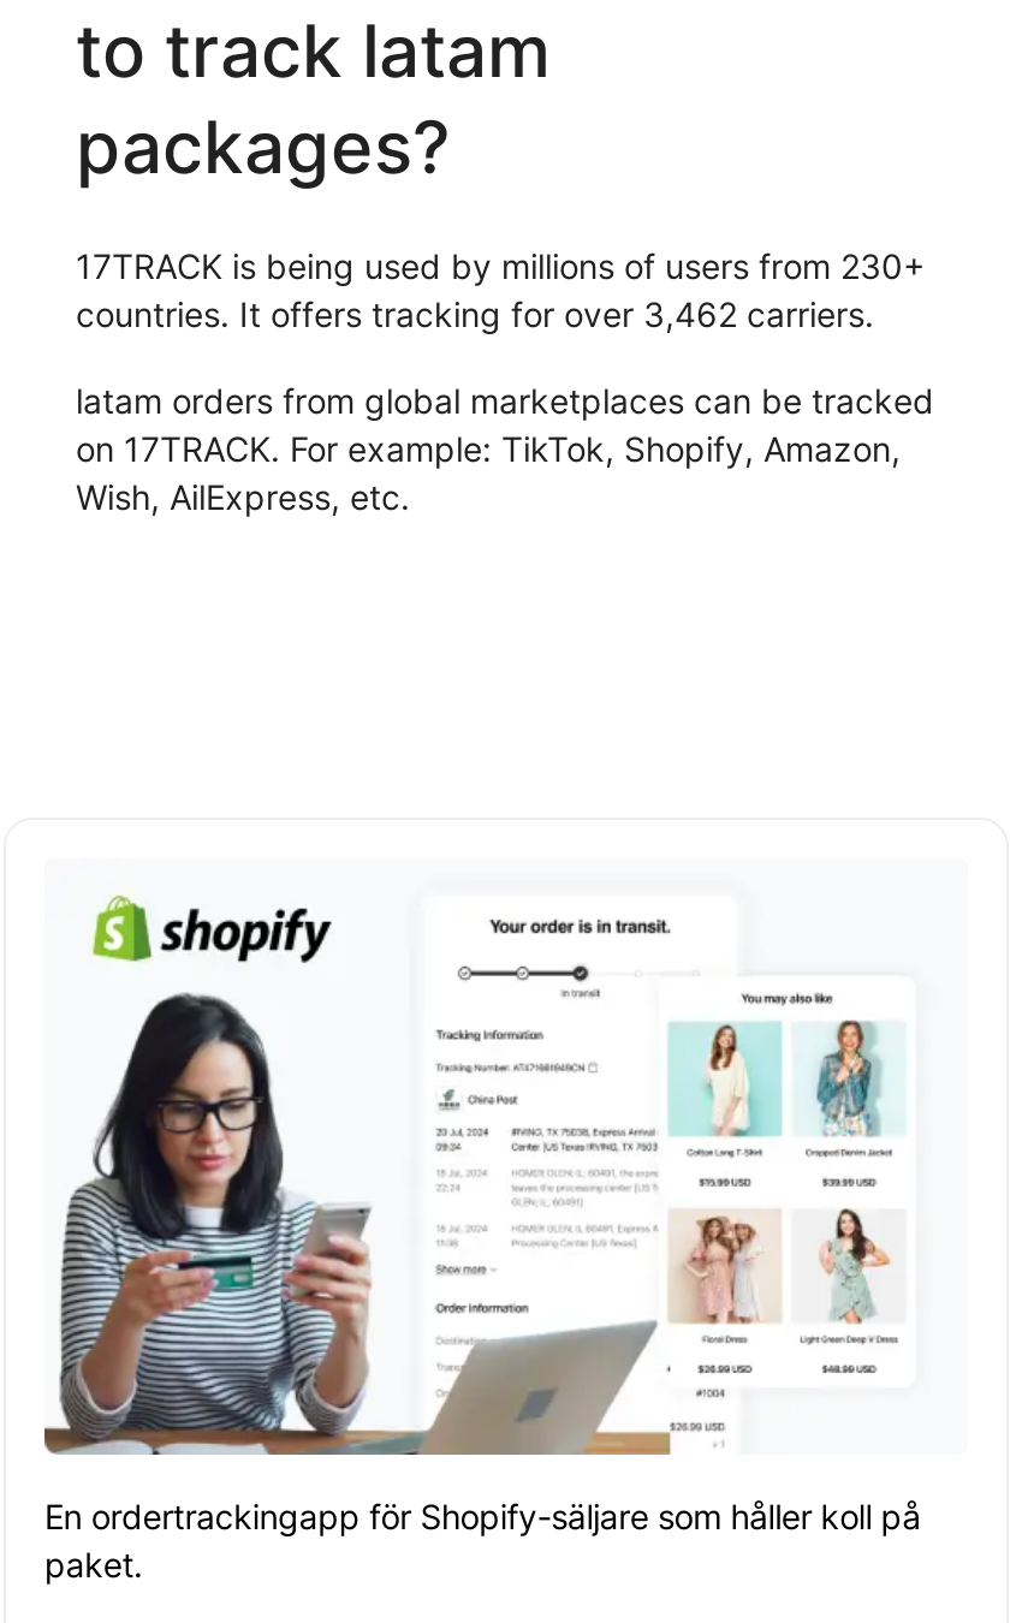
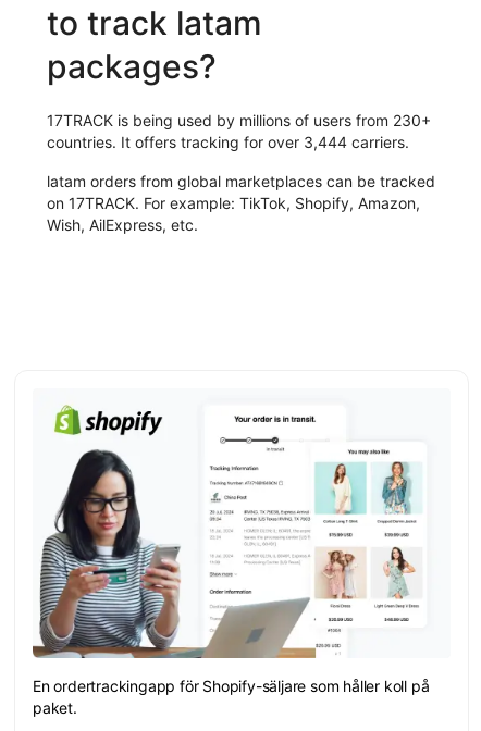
[76,294,874,335] countries. It offers tracking for over 3,462 carriers. -> [47,133,409,152] countries. It offers tracking for over 3,444 carriers.

